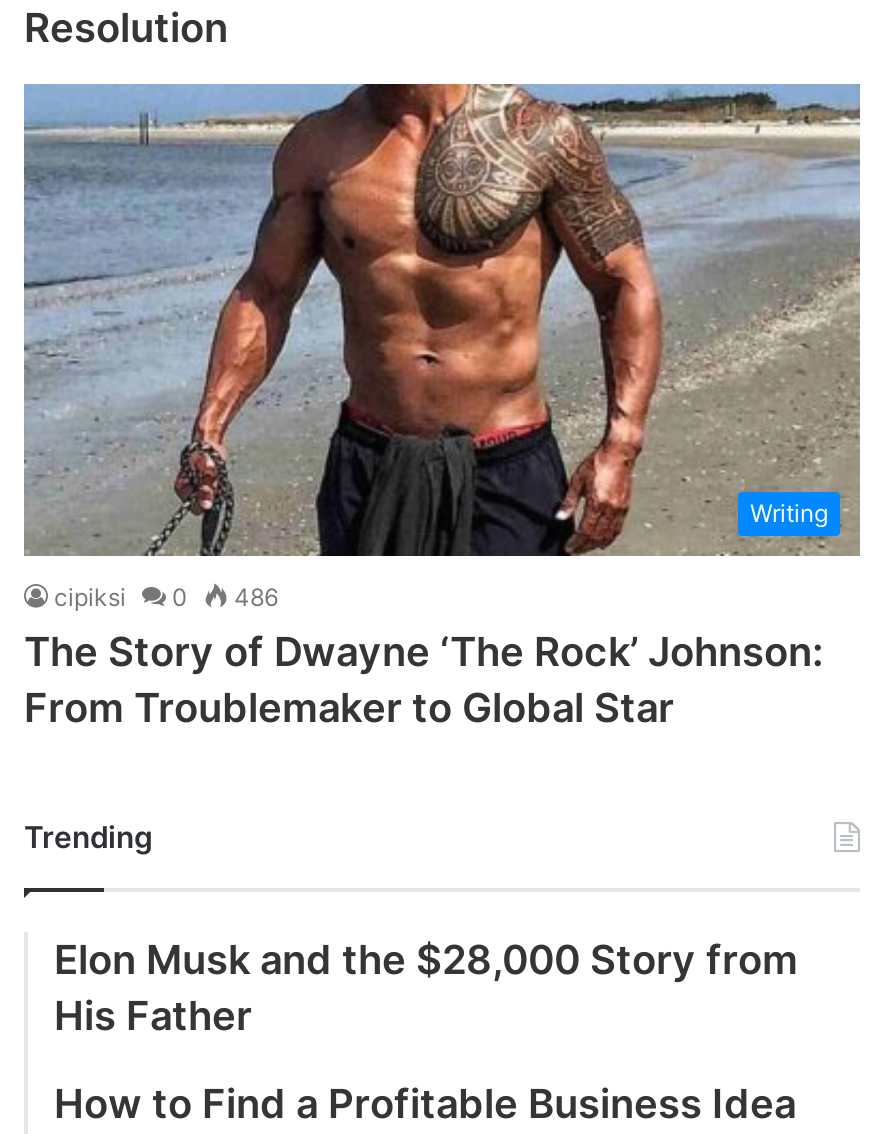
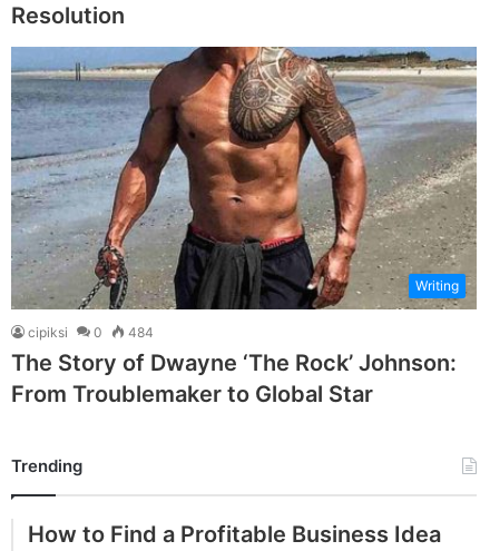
[54,582,278,612] cipiksi 0 486 -> [28,324,154,341] cipiksi 0 484
[54,936,798,1040] Elon Musk and the $28,000 Story from | His Father -> none

